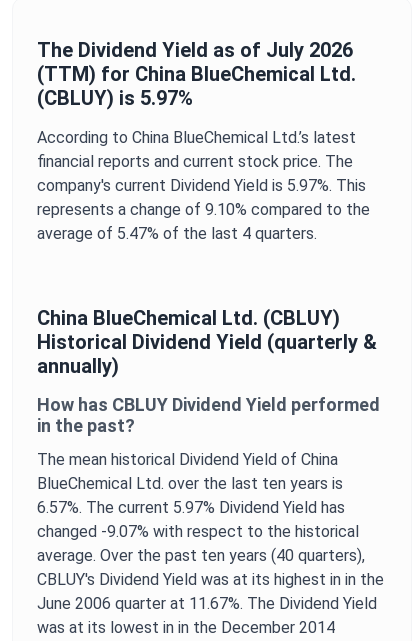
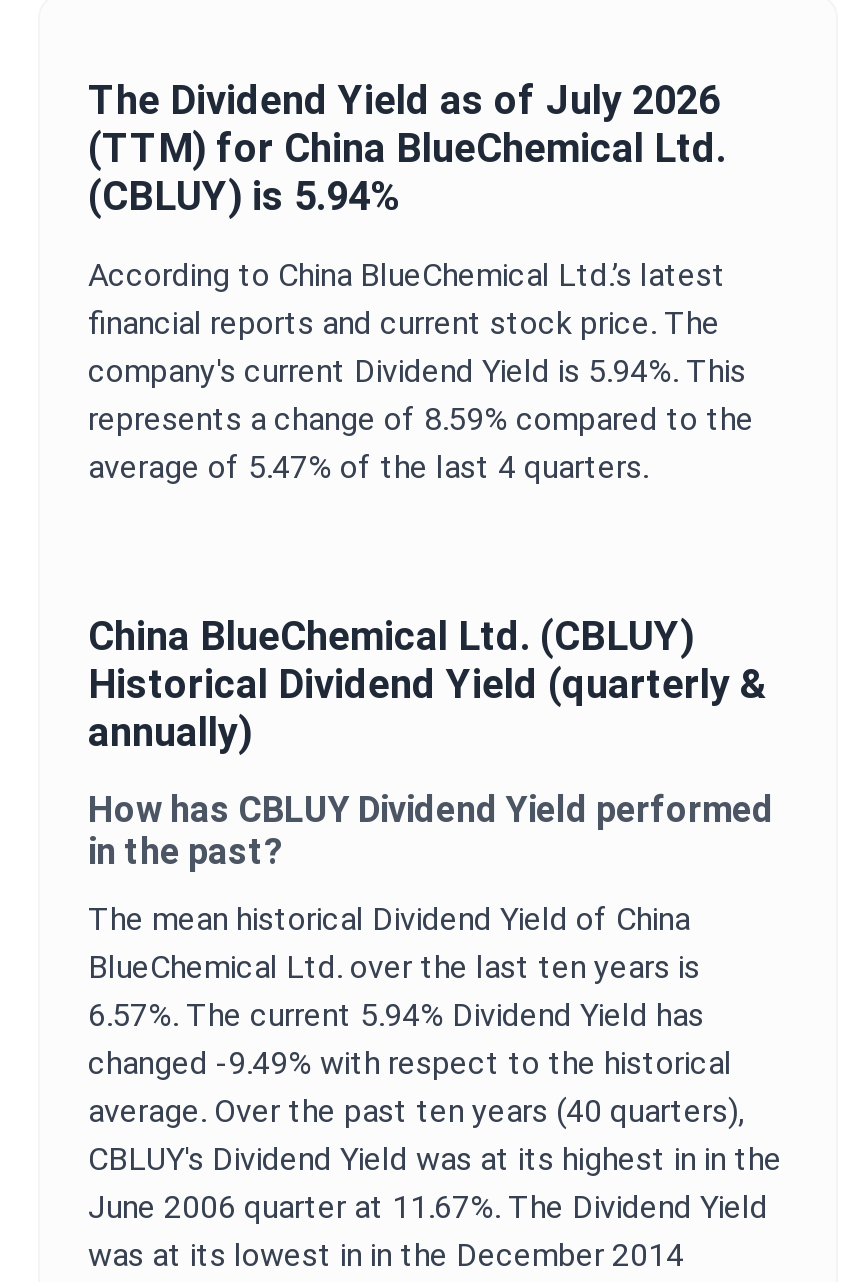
[37,86,193,110] (CBLUY) is 5.97% -> [88,172,400,220] (CBLUY) is 5.94%
[37,176,366,195] company's current Dividend Yield is 5.97%. This -> [88,352,746,390] company's current Dividend Yield is 5.94%. This
[37,200,370,219] represents a change of 9.10% compared to the -> [88,400,754,438] represents a change of 8.59% compared to the
[37,498,345,517] 6.57%. The current 5.97% Dividend Yield has -> [88,996,704,1034] 6.57%. The current 5.94% Dividend Yield has
[37,522,359,541] changed -9.07% with respect to the historical -> [88,1044,732,1082] changed -9.49% with respect to the historical

